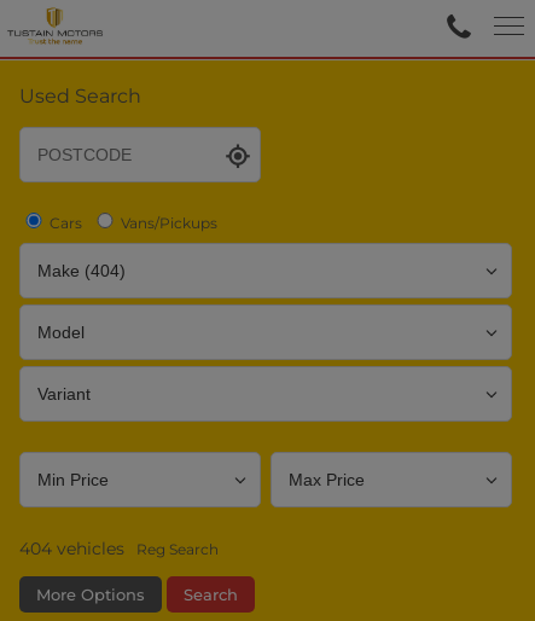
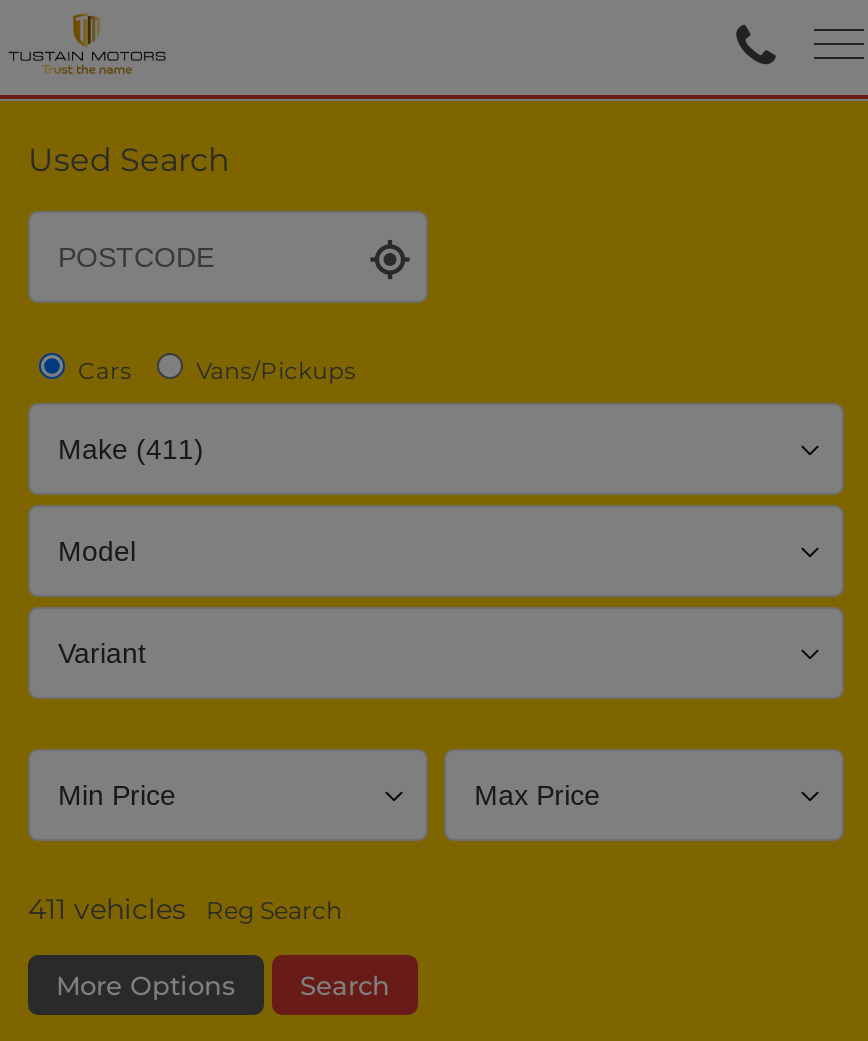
[19,538,219,559] 404 vehicles Reg Search -> [28,891,342,927] 411 vehicles Reg Search

